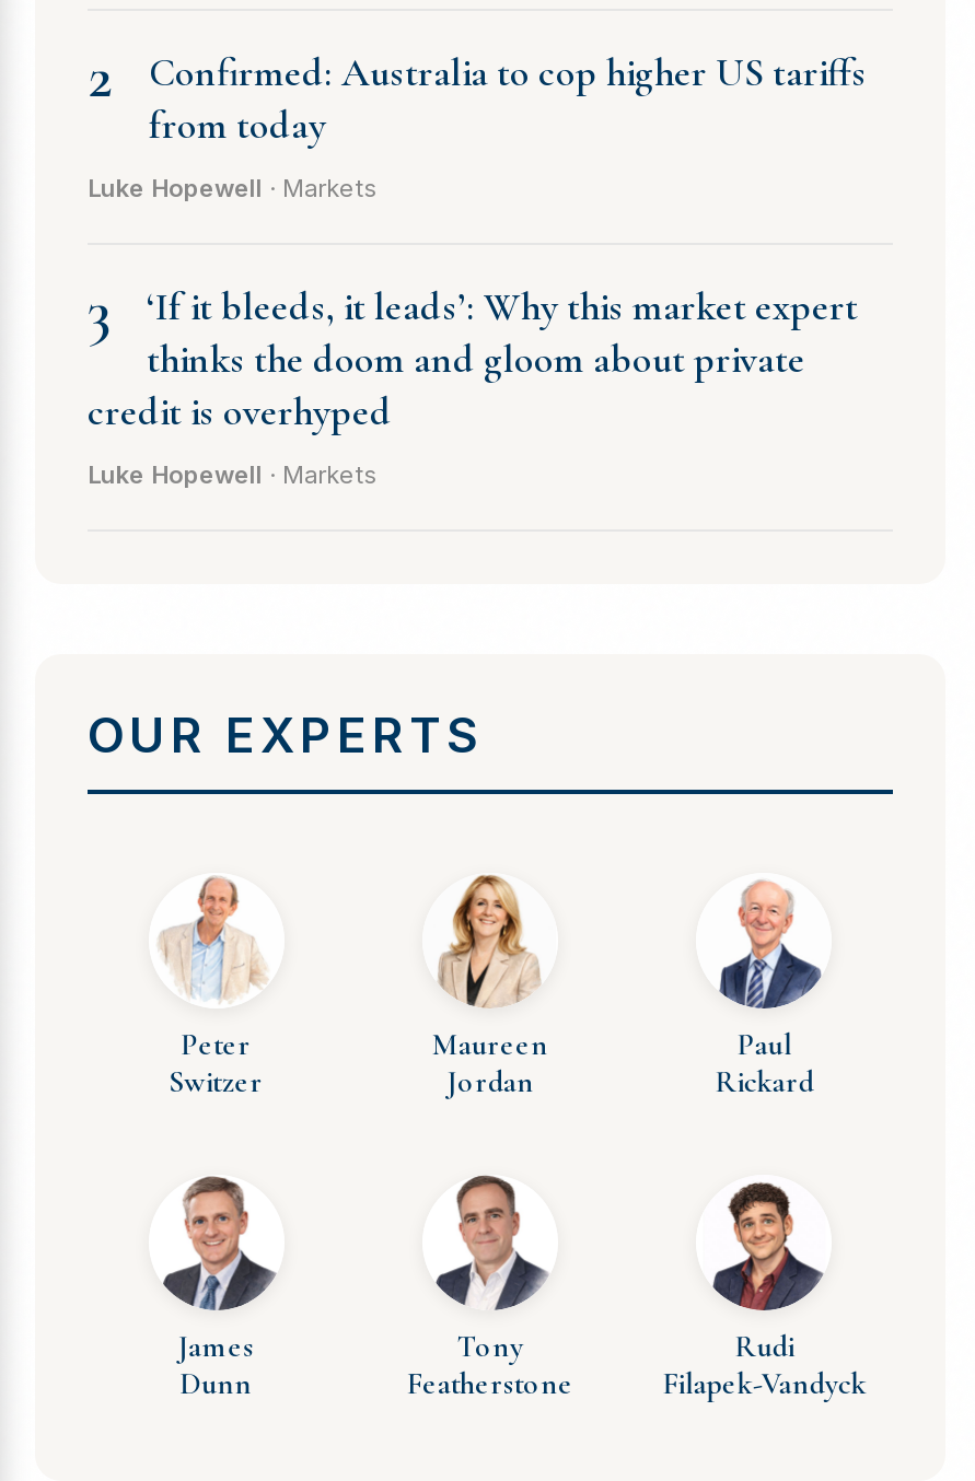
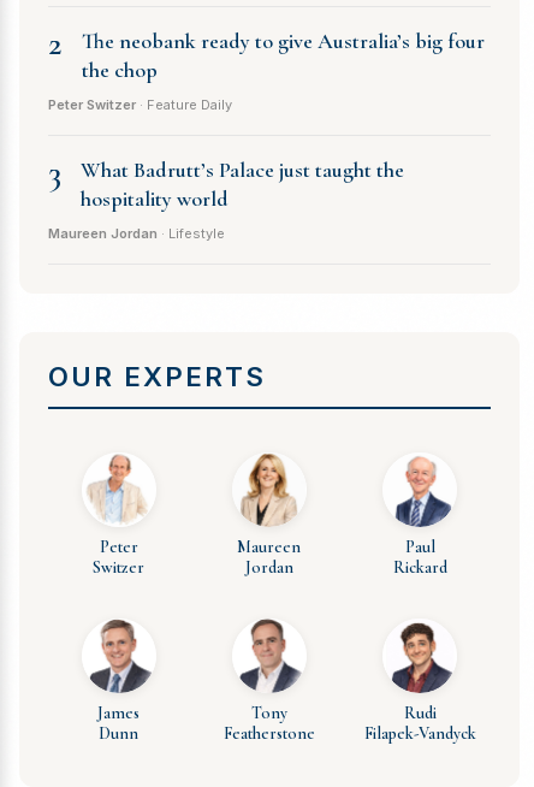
[149,48,867,149] Confirmed: Australia to cop higher US tariffs | from today -> [82,28,485,83] The neobank ready to give Australia’s big four | the chop
[88,173,379,204] Luke Hopewell · Markets -> [48,96,232,113] Peter Switzer · Feature Daily
[88,282,858,436] ‘If it bleeds, it leads’: Why this market expert | thinks the doom and gloom about private | credit is overhyped -> [81,157,404,212] What Badrutt’s Palace just taught the | hospitality world
[88,460,379,490] Luke Hopewell · Markets -> [48,225,225,242] Maureen Jordan · Lifestyle

